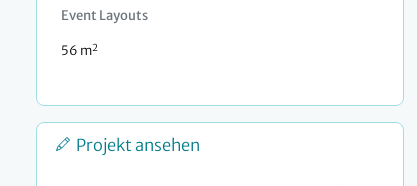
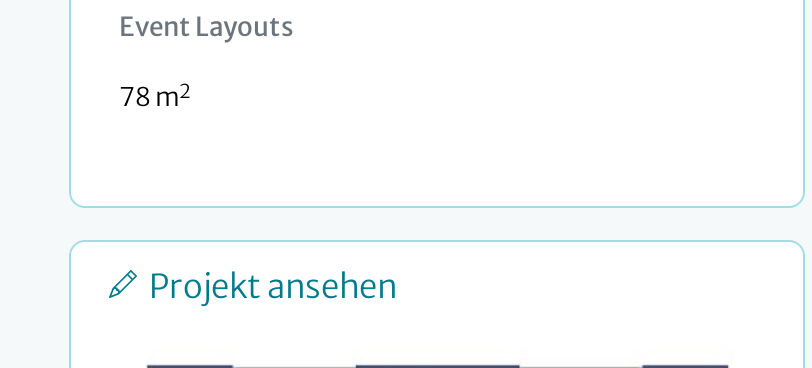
[61,42,98,58] 56 m2 -> [119,79,191,113] 78 m2

